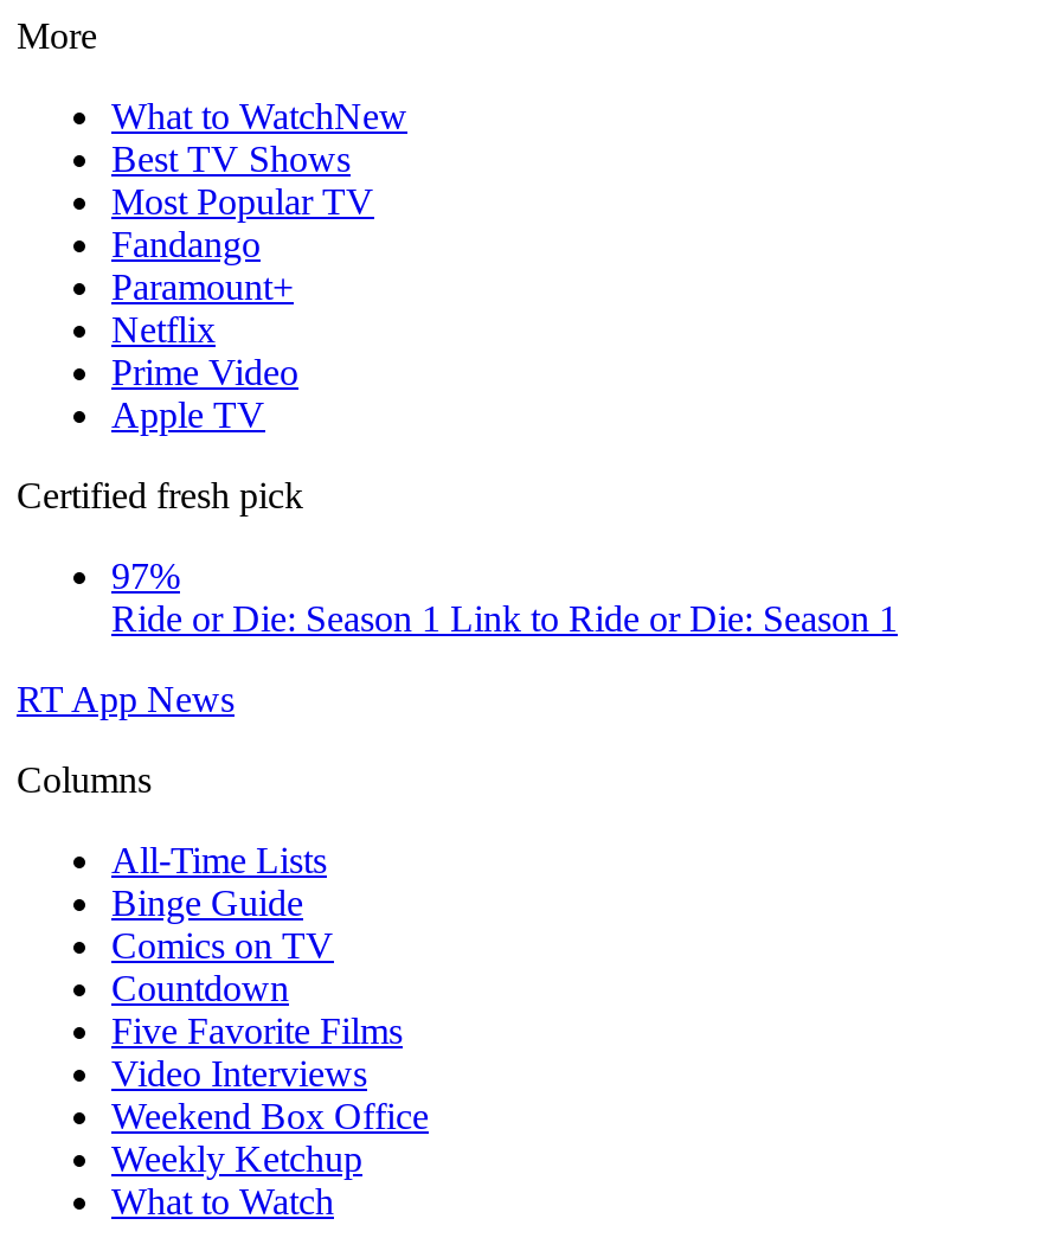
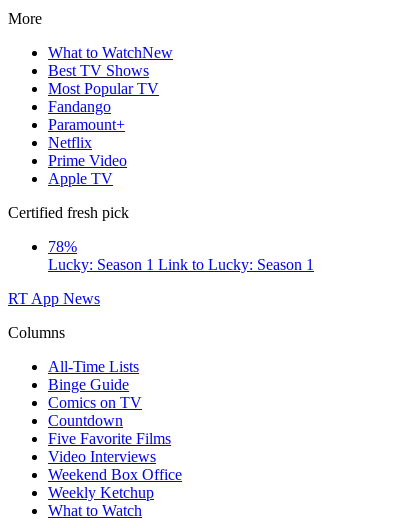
[111,556,898,639] 97% | Ride or Die: Season 1 Link to Ride or Die: Season 1 -> [48,238,314,273] 78% | Lucky: Season 1 Link to Lucky: Season 1

